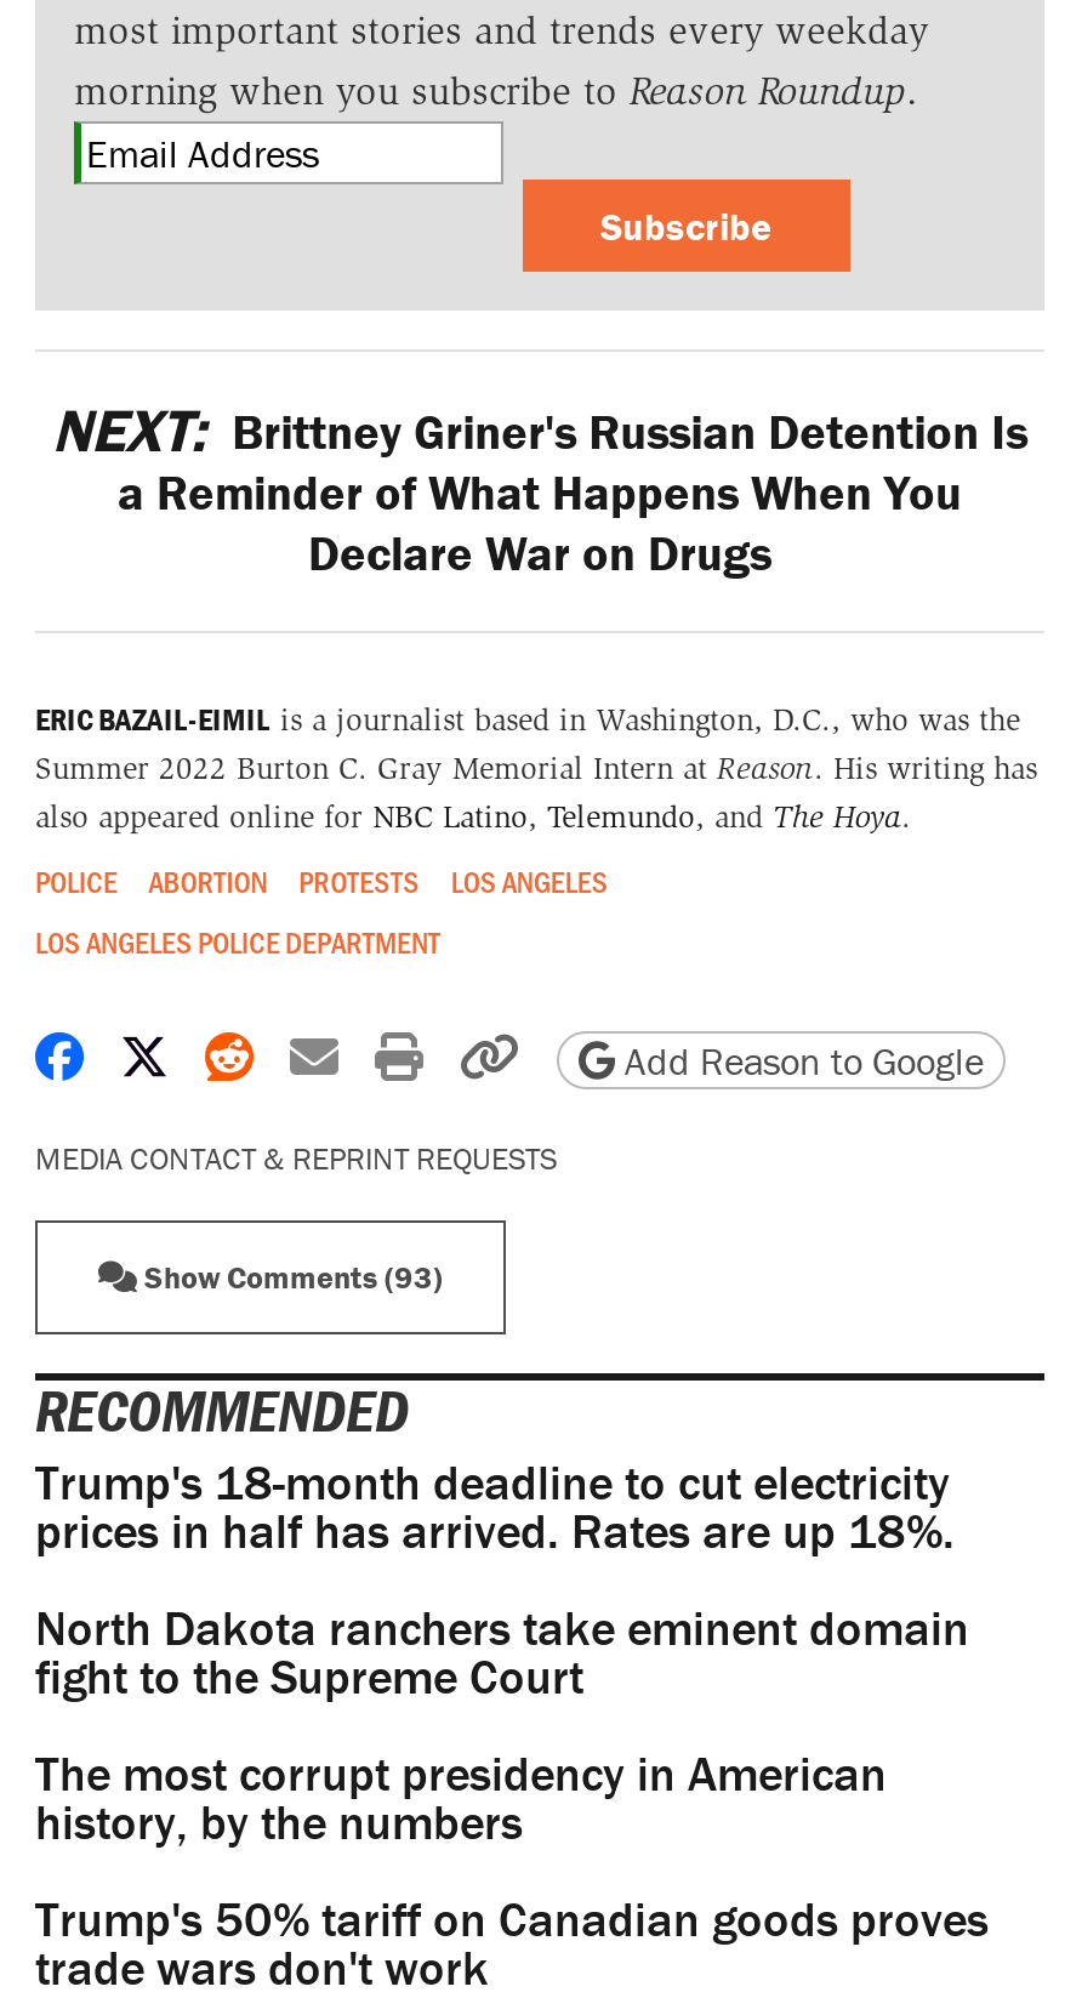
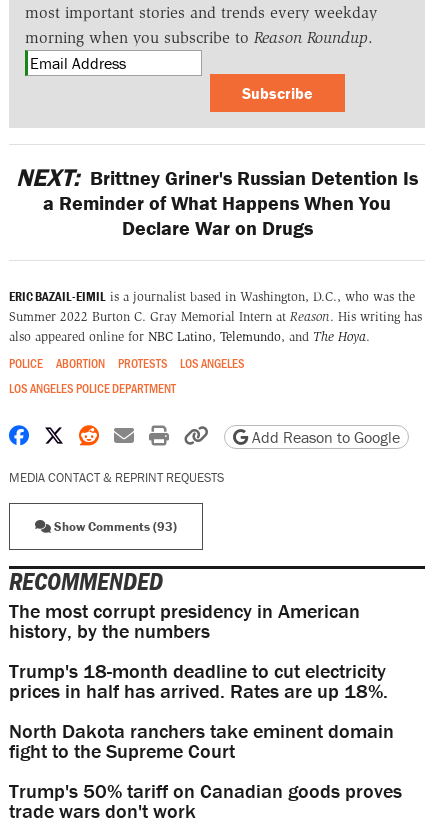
moved [35,1451,969,1706] -> [9,658,394,763]: Trump's 18-month deadline to cut electricity | prices in half has arrived. Rates are up 18%. | North Dakota ranchers take eminent domain | fight to the Supreme Court
moved [35,1742,887,1851] -> [9,598,360,643]: The most corrupt presidency in American | history, by the numbers

